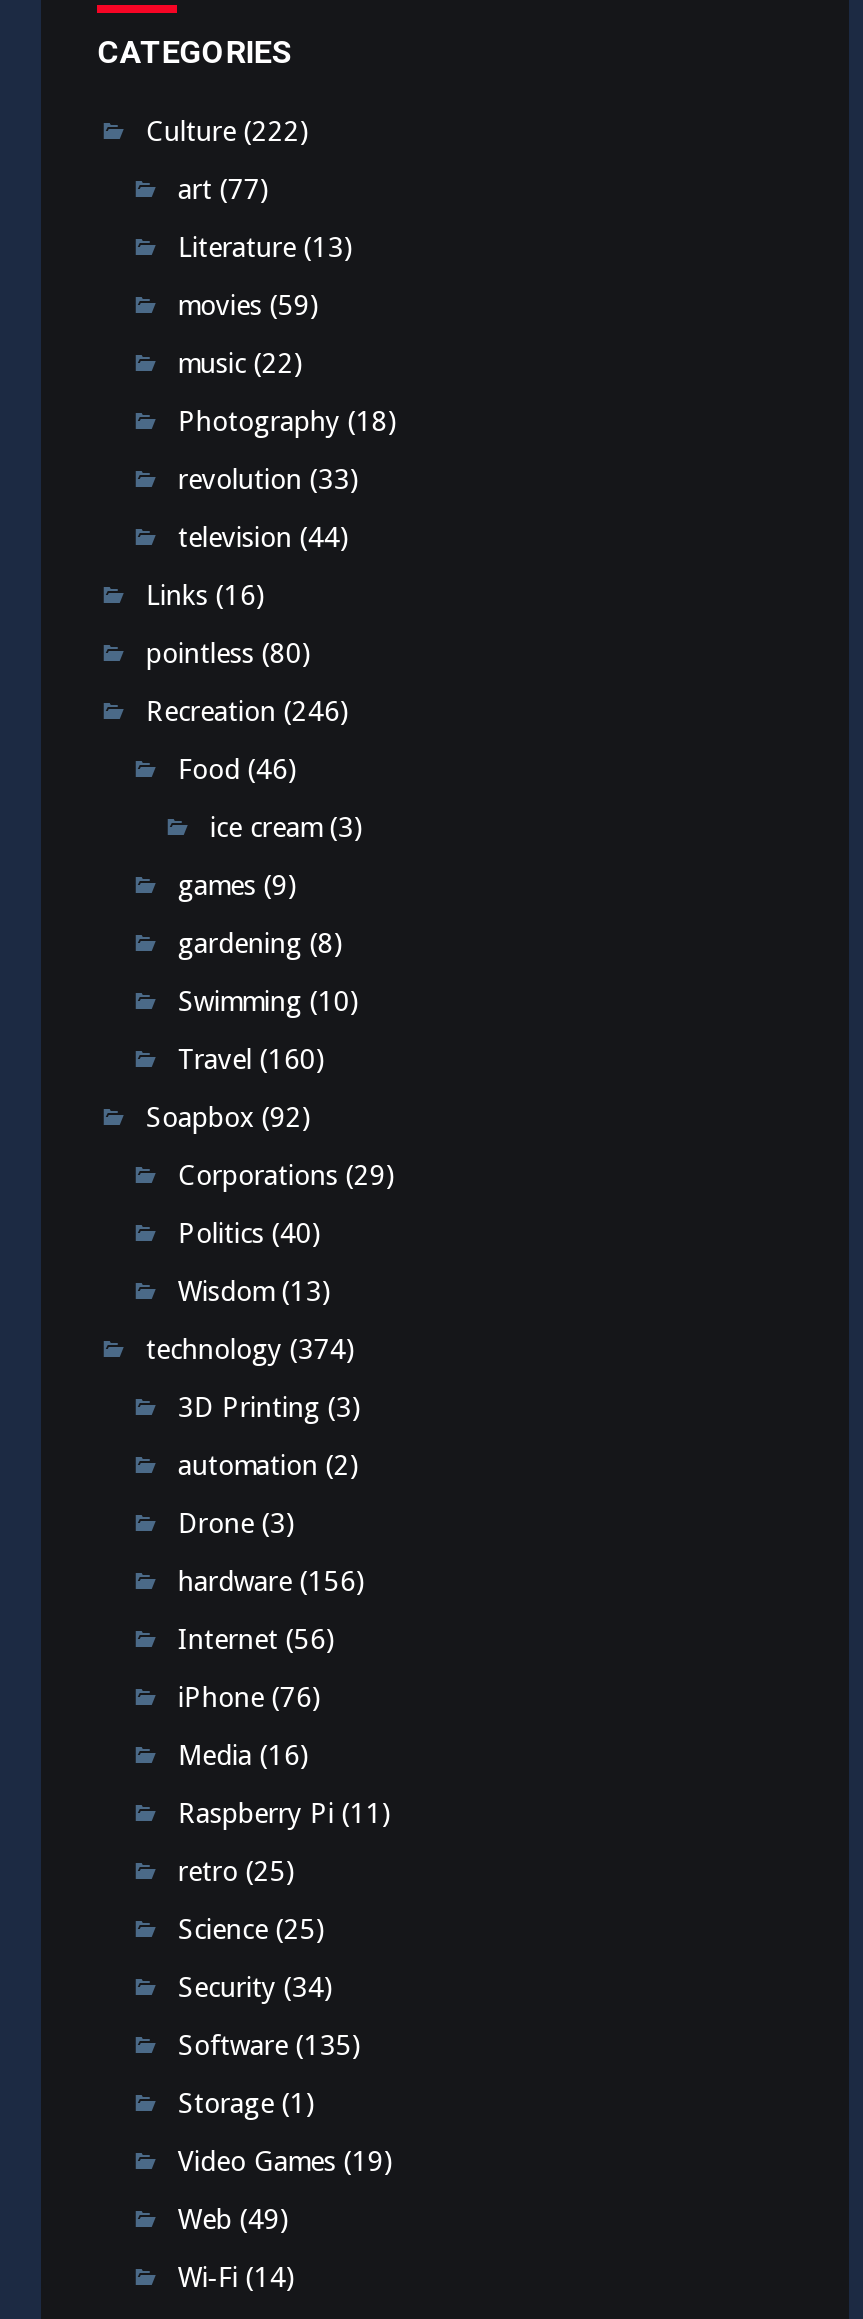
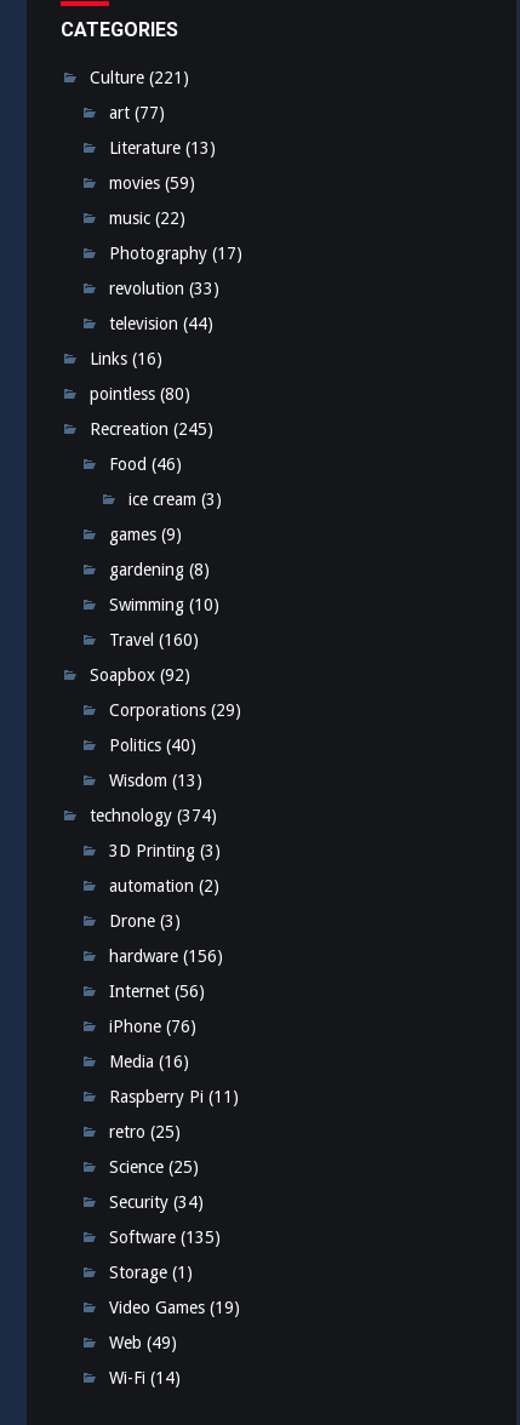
[146,115,310,147] Culture (222) -> [90,68,190,87] Culture (221)
[178,405,398,437] Photography (18) -> [110,243,243,263] Photography (17)
[146,695,350,727] Recreation (246) -> [90,419,214,438] Recreation (245)

